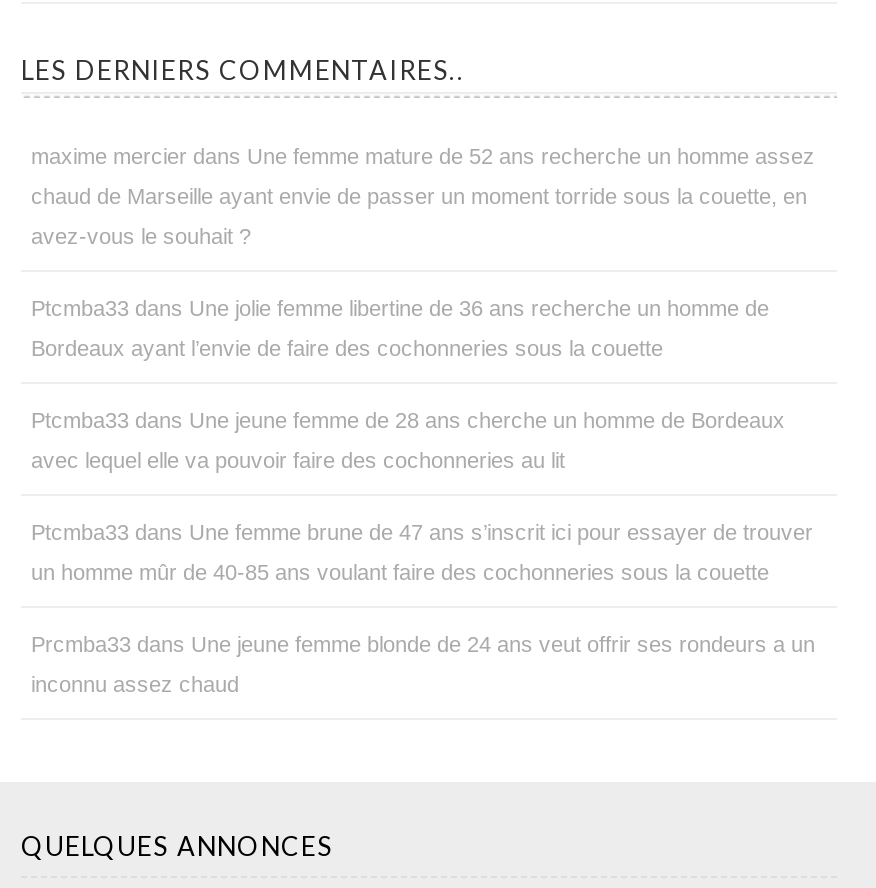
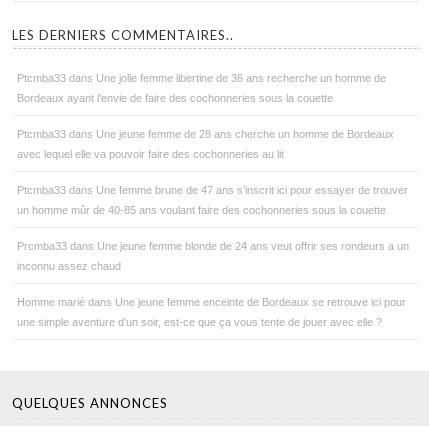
[31,143,815,247] maxime mercier dans Une femme mature de 52 ans recherche un homme assez | chaud de Marseille ayant envie de passer un moment torride sous la couette, en | avez-vous le souhait ? -> none
moved [31,295,815,695] -> [17,72,409,272]: Ptcmba33 dans Une jolie femme libertine de 36 ans recherche un homme de | Bordeaux ayant l’envie de faire des cochonneries sous la couette | Ptcmba33 dans Une jeune femme de 28 ans cherche un homme de Bordeaux | avec lequel elle va pouvoir faire des cochonneries au lit | Ptcmba33 dans Une femme brune de 47 ans s’inscrit ici pour essayer de trouver | un homme mûr de 40-85 ans voulant faire des cochonneries sous la couette | Prcmba33 dans Une jeune femme blonde de 24 ans veut offrir ses rondeurs a un | inconnu assez chaud
none -> [17,296,406,328] Homme marié dans Une jeune femme enceinte de Bordeaux se retrouve ici pour | une simple aventure d’un soir, est-ce que ça vous tente de jouer avec elle ?

